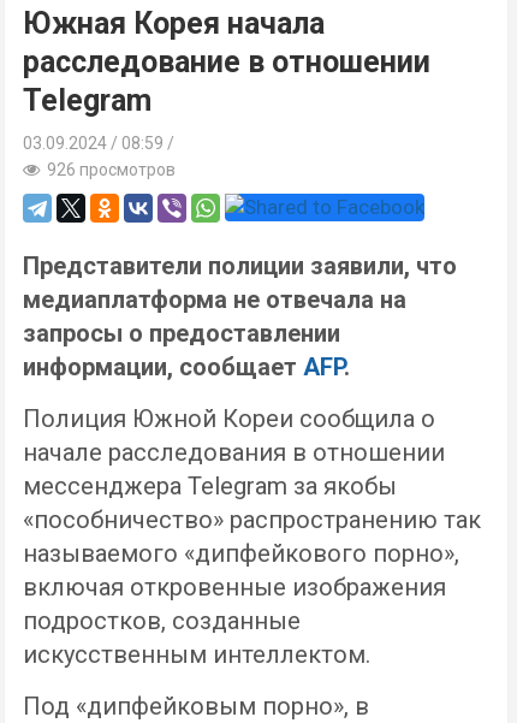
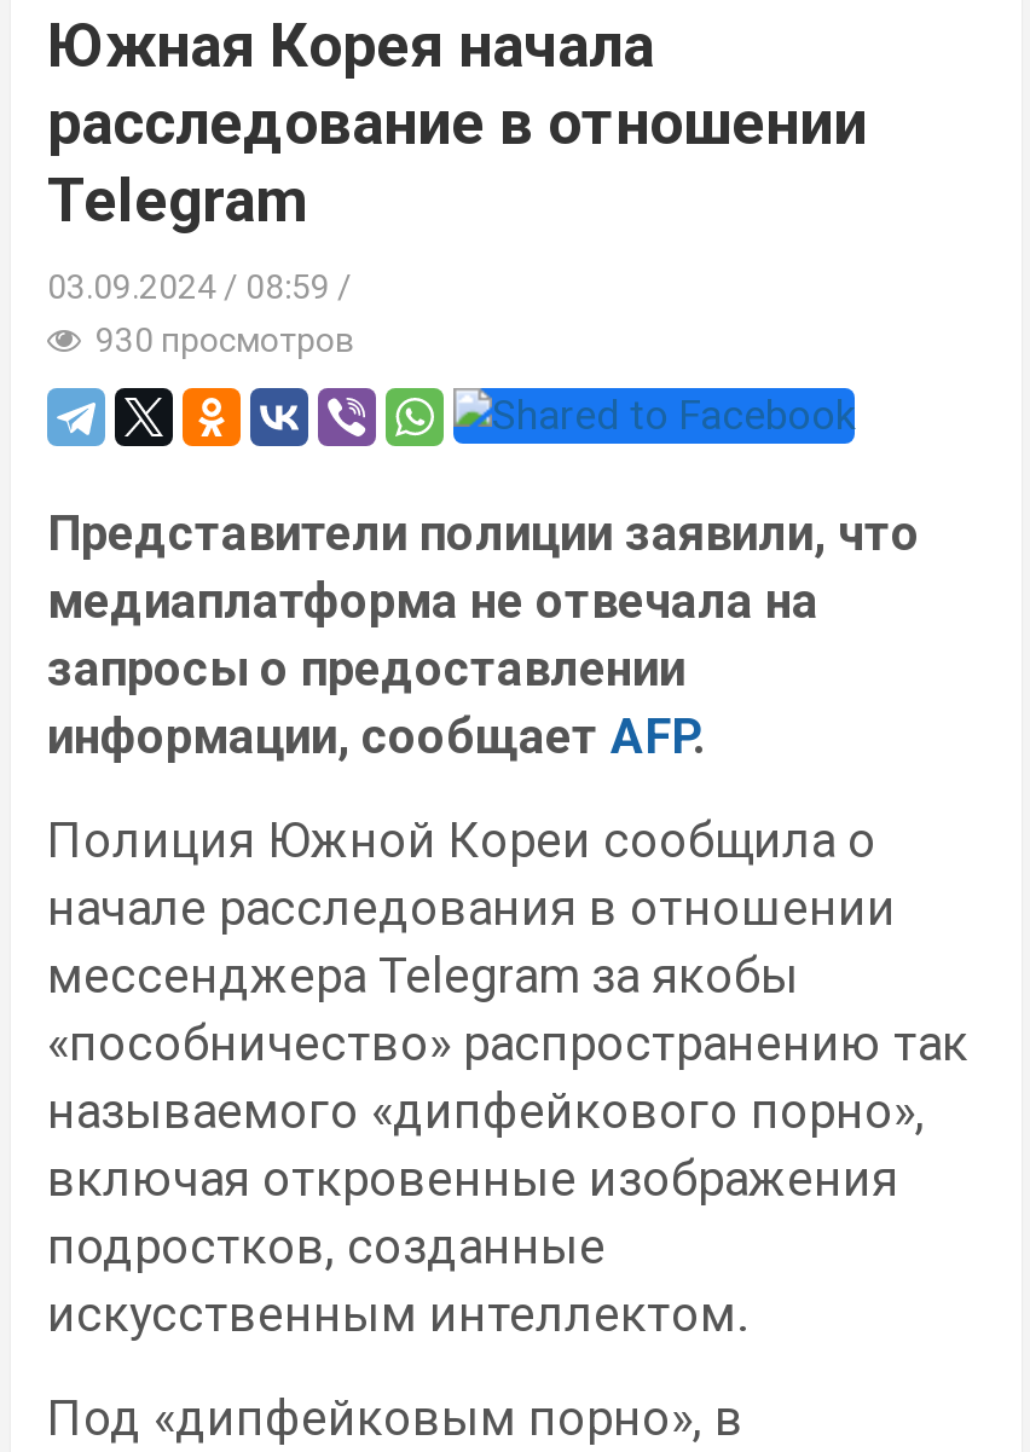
[40,160,176,179] 926 просмотров -> [81,320,354,359] 930 просмотров

